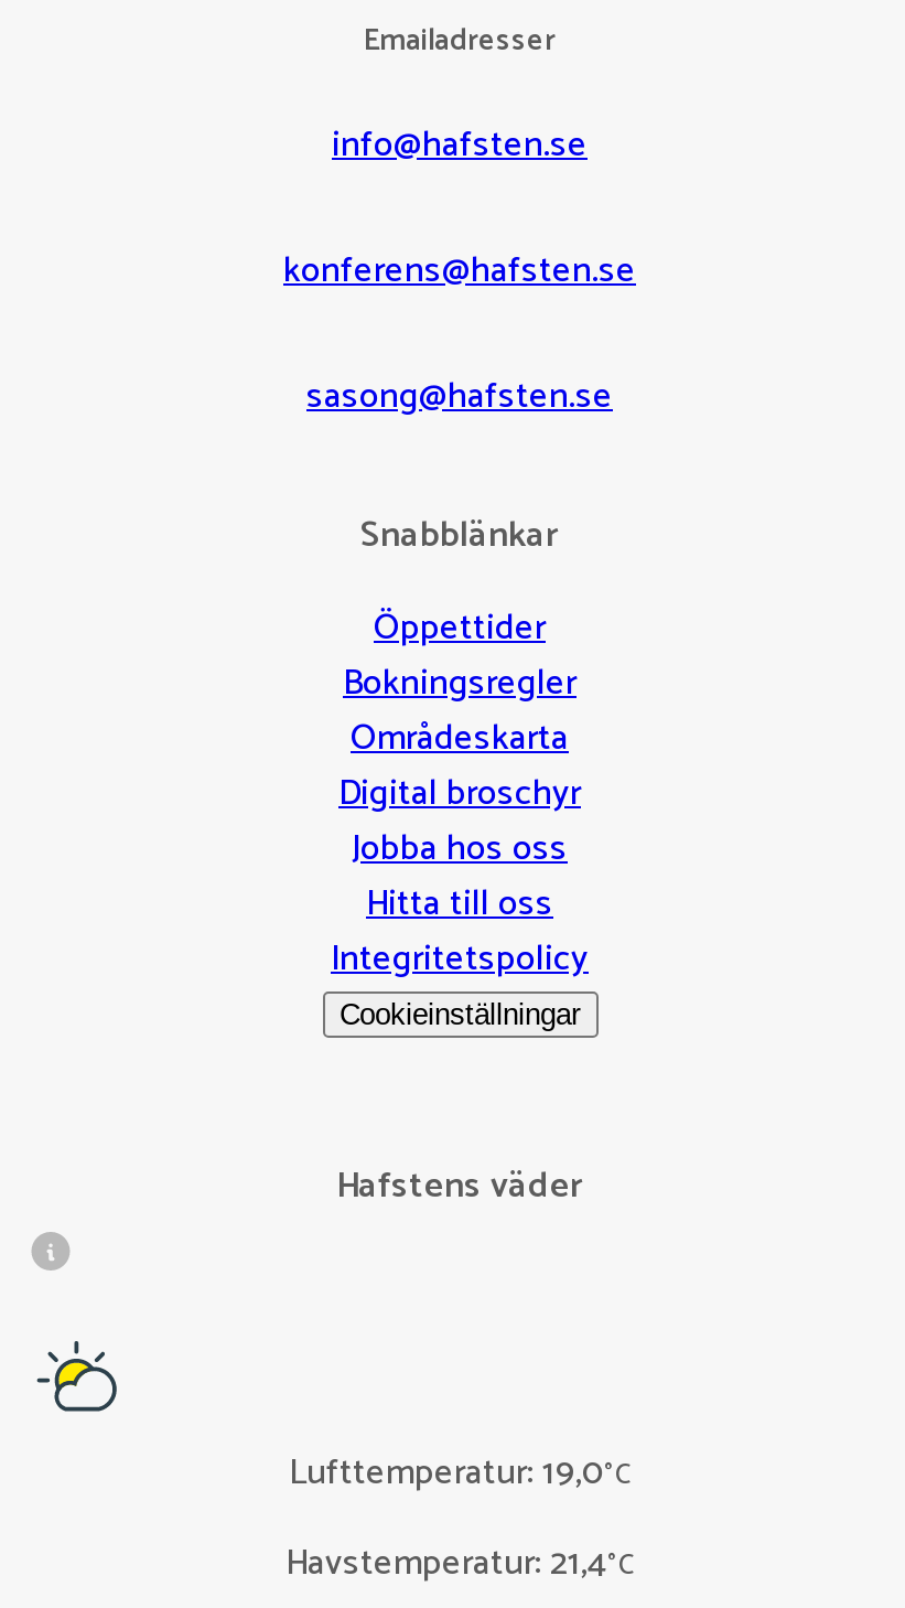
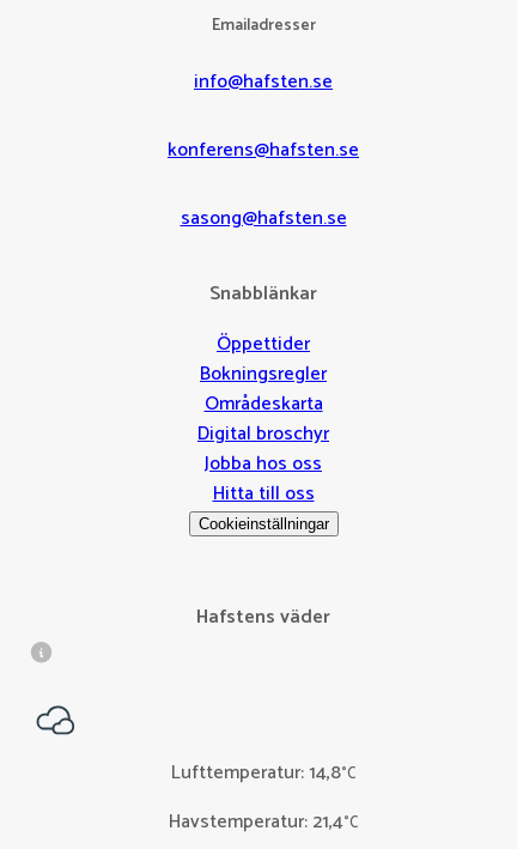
[331,929,589,989] Integritetspolicy -> none
[34,1338,120,1415] [image] -> [36,702,78,740] [image]
[289,1443,631,1503] Lufttemperatur:19,0°C -> [171,757,355,789] Lufttemperatur:14,8°C

